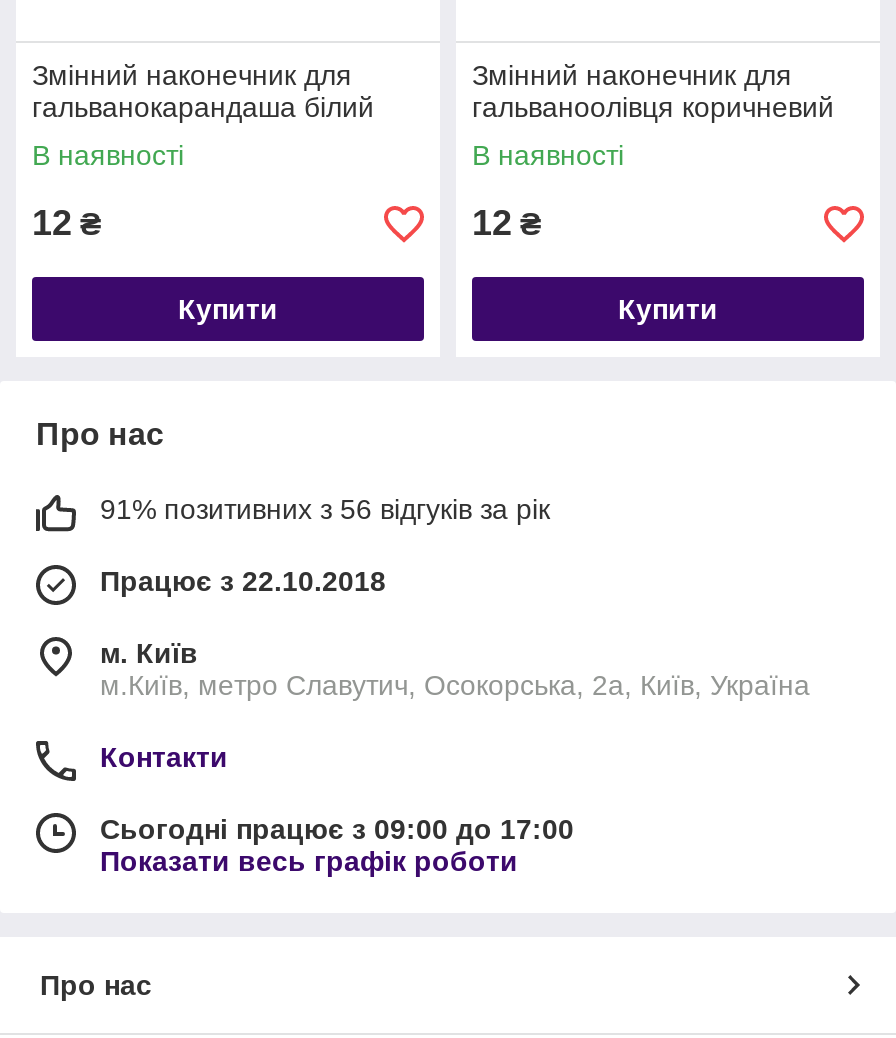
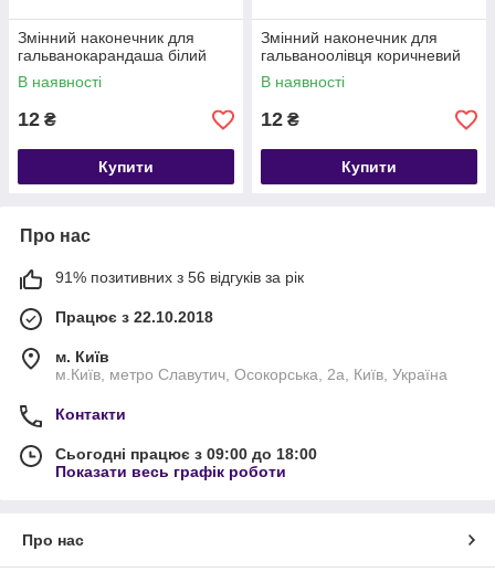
[100,813,574,845] Сьогодні працює з 09:00 до 17:00 -> [55,445,317,463] Сьогодні працює з 09:00 до 18:00

